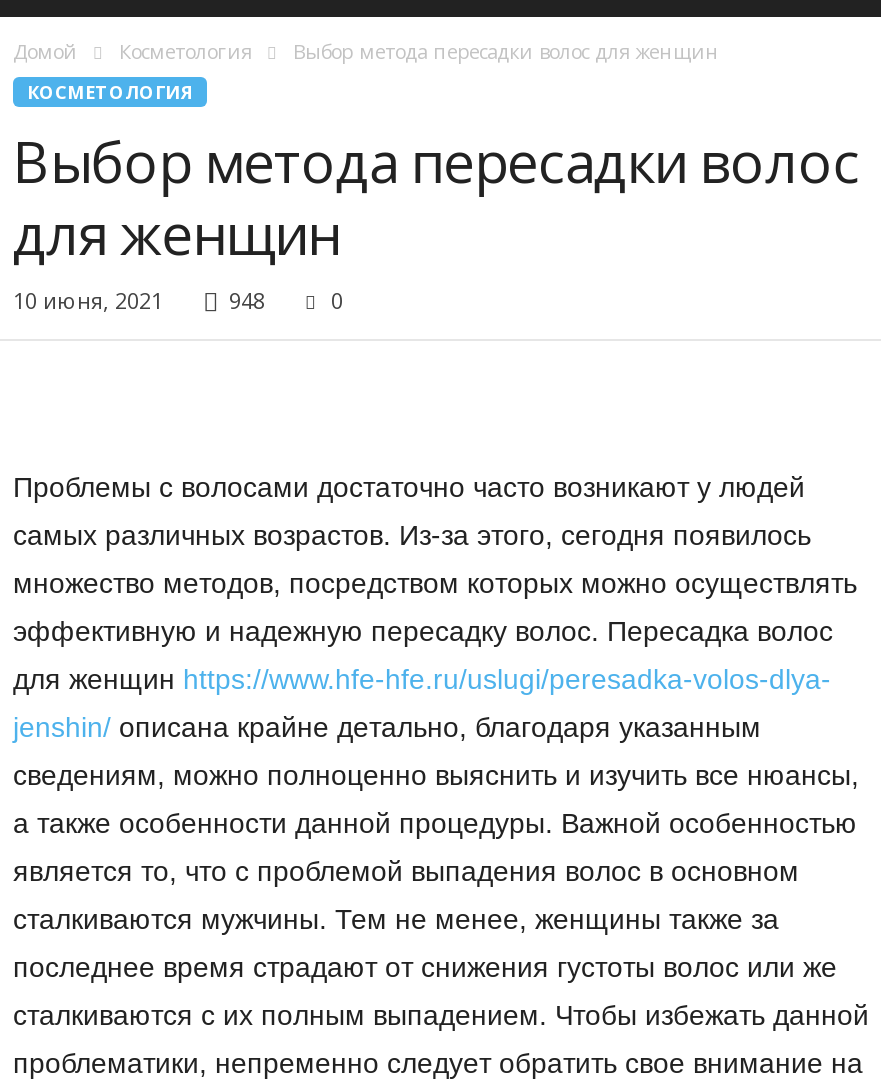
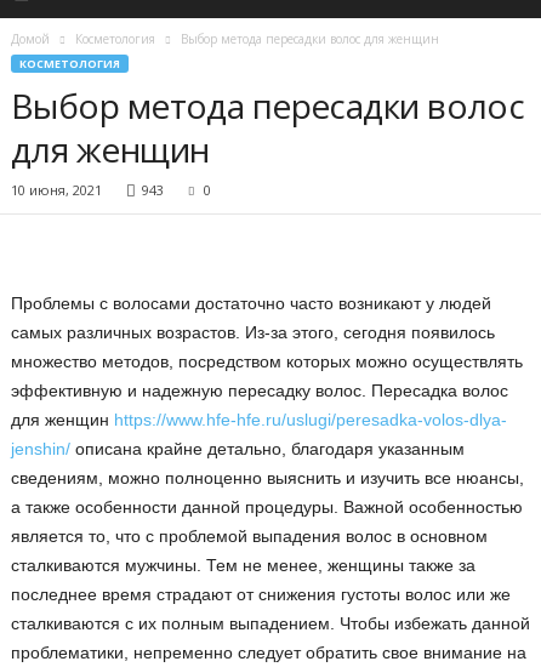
[229,285,265,315] 948 -> [142,181,164,199] 943

